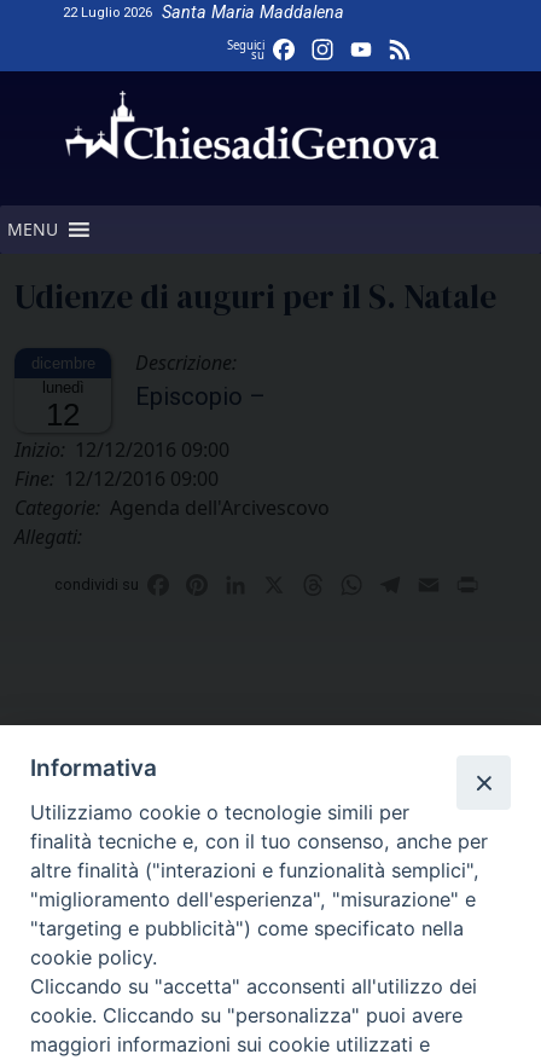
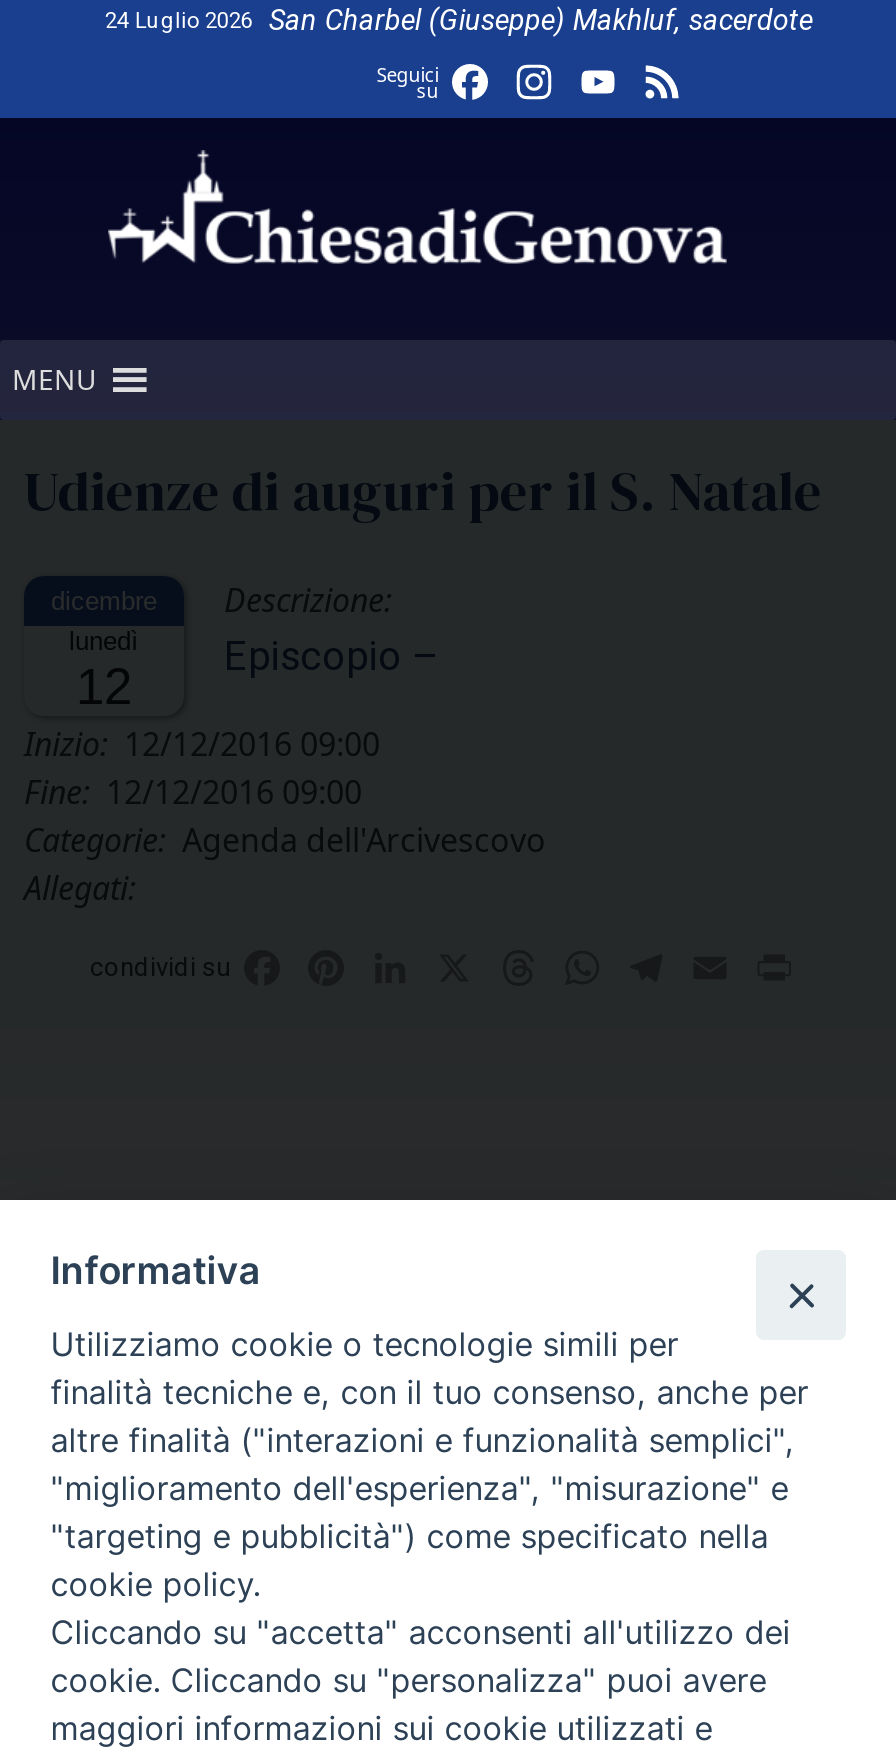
[63,2,345,23] 22 Luglio 2026 | Santa Maria Maddalena -> [105,4,813,38] 24 Luglio 2026 | San Charbel (Giuseppe) Makhluf, sacerdote

